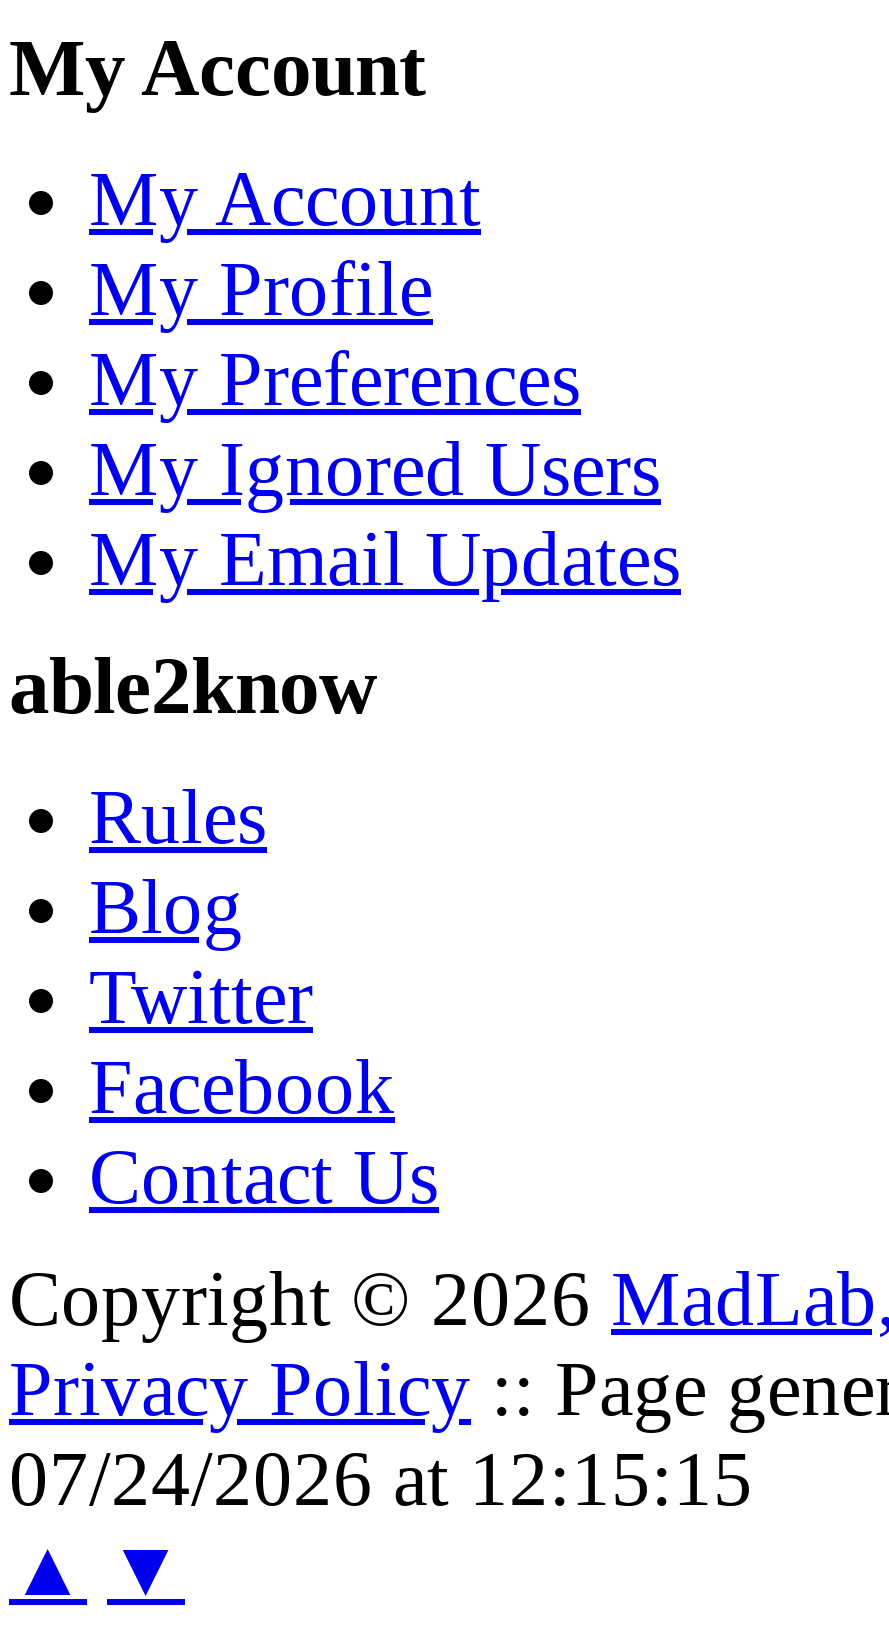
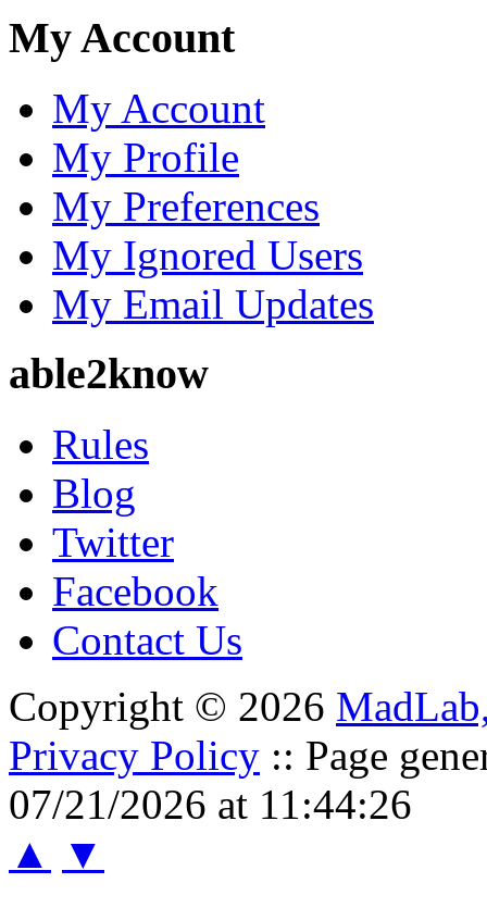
[9,1435,753,1521] 07/24/2026 at 12:15:15 -> [9,781,412,828] 07/21/2026 at 11:44:26

